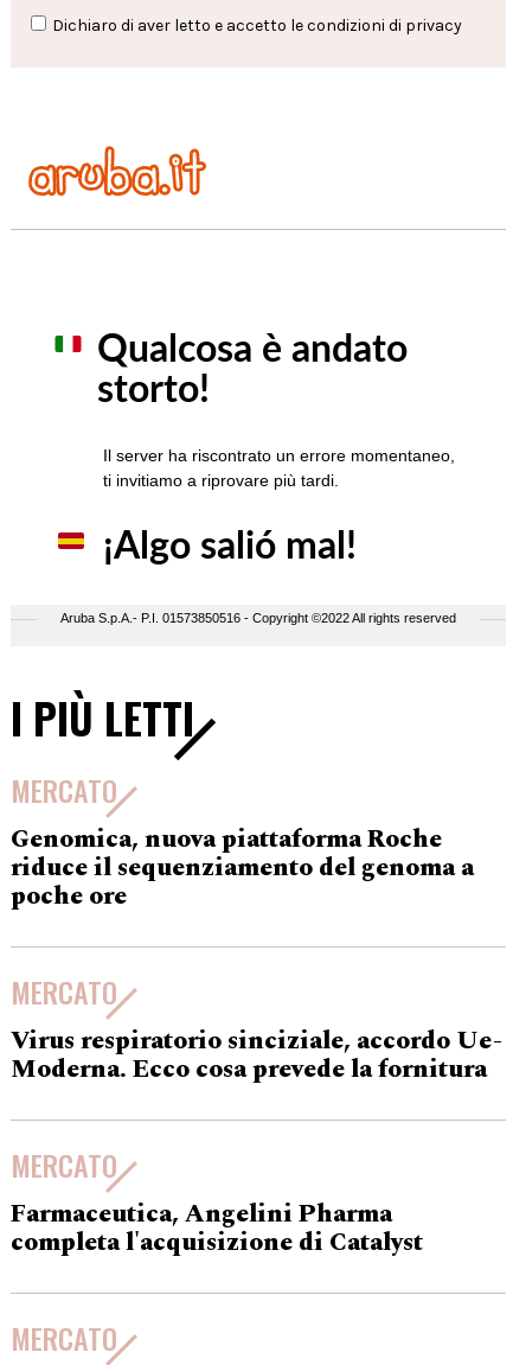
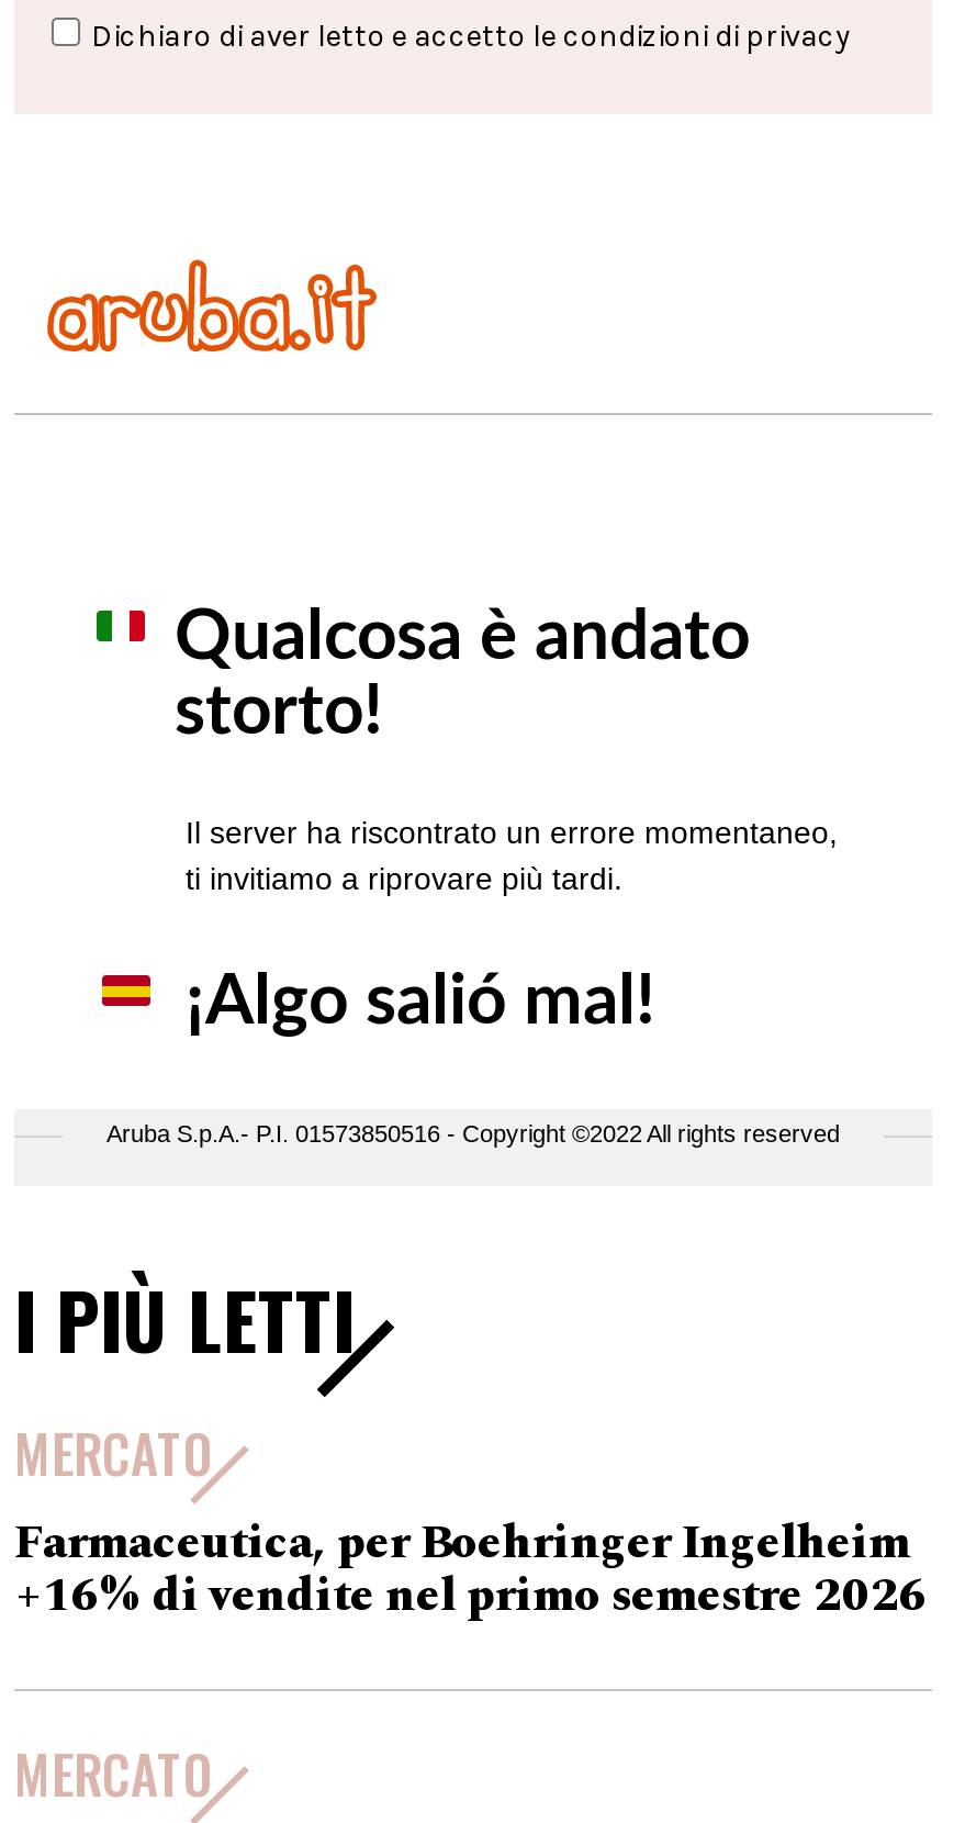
[11,821,502,1262] Genomica, nuova piattaforma Roche | riduce il sequenziamento del genoma a | poche ore | MERCATO | Virus respiratorio sinciziale, accordo Ue- | Moderna. Ecco cosa prevede la fornitura | MERCATO | Farmaceutica, Angelini Pharma | completa l'acquisizione di Catalyst -> [14,1510,928,1633] Farmaceutica, per Boehringer Ingelheim | +16% di vendite nel primo semestre 2026

